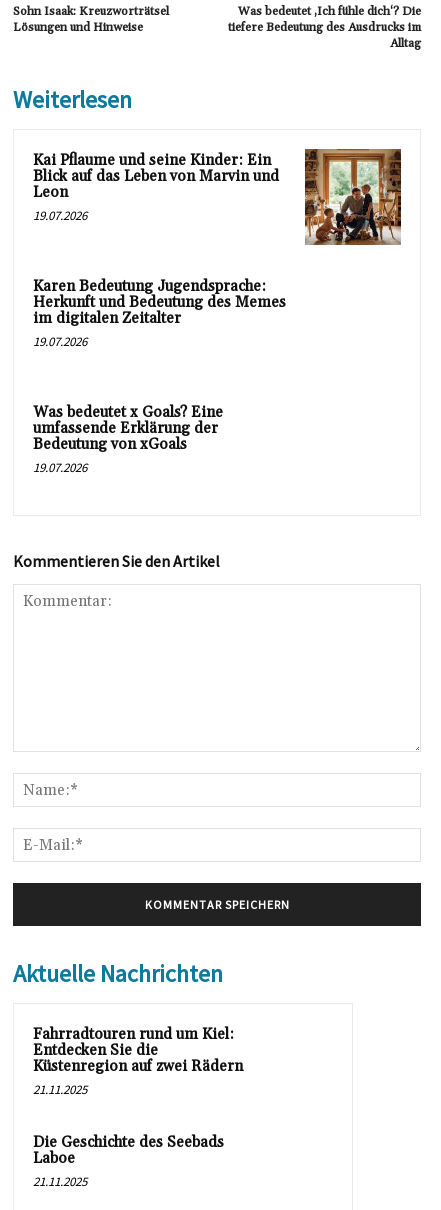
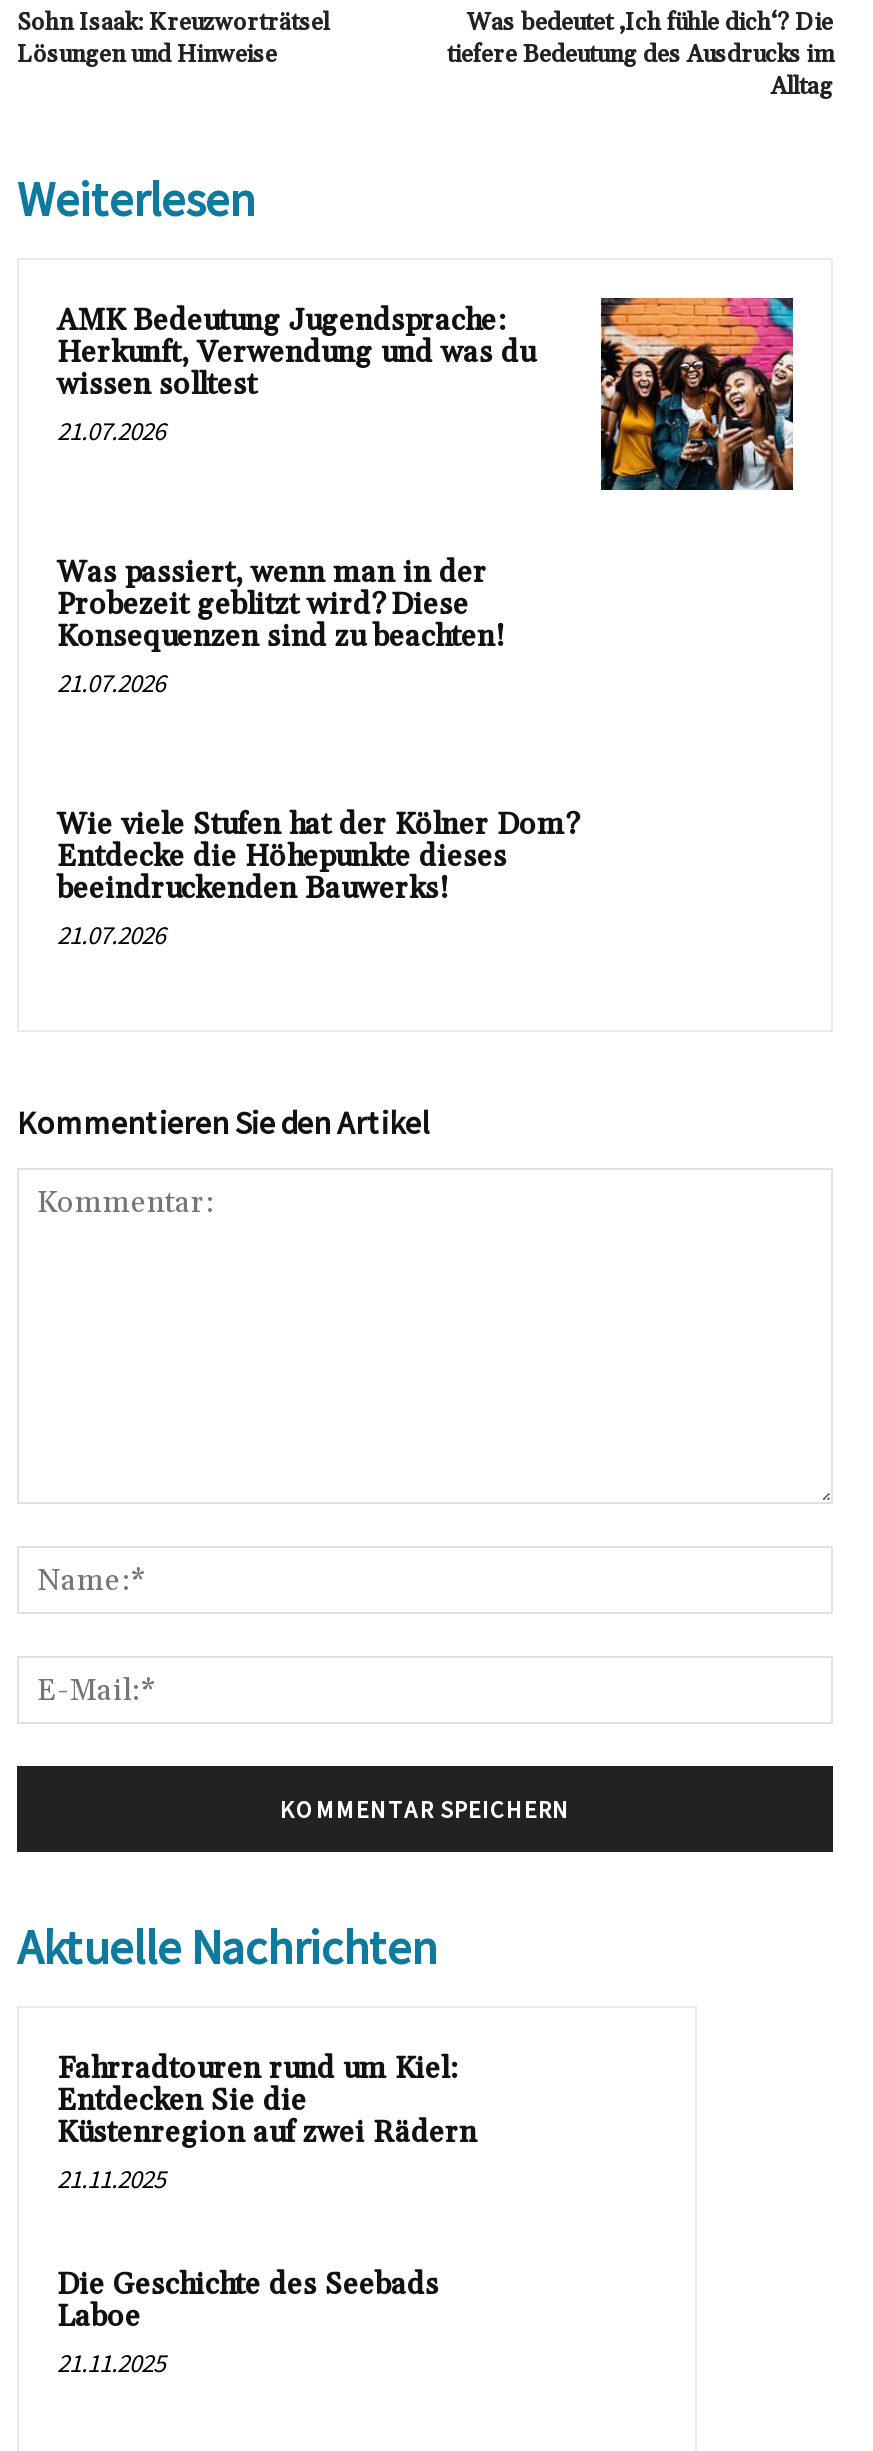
[33,148,402,246] [image] | Kai Pflaume und seine Kinder: Ein | Blick auf das Leben von Marvin und | Leon | 19.07.2026 -> [57,296,795,492] [image] | AMK Bedeutung Jugendsprache: | Herkunft, Verwendung und was du | wissen solltest | 21.07.2026
[33,277,286,350] Karen Bedeutung Jugendsprache: | Herkunft und Bedeutung des Memes | im digitalen Zeitalter | 19.07.2026 -> [57,554,505,700] Was passiert, wenn man in der | Probezeit geblitzt wird? Diese | Konsequenzen sind zu beachten! | 21.07.2026
[33,402,223,475] Was bedeutet x Goals? Eine | umfassende Erklärung der | Bedeutung von xGoals | 19.07.2026 -> [57,805,577,951] Wie viele Stufen hat der Kölner Dom? | Entdecke die Höhepunkte dieses | beeindruckenden Bauwerks! | 21.07.2026

